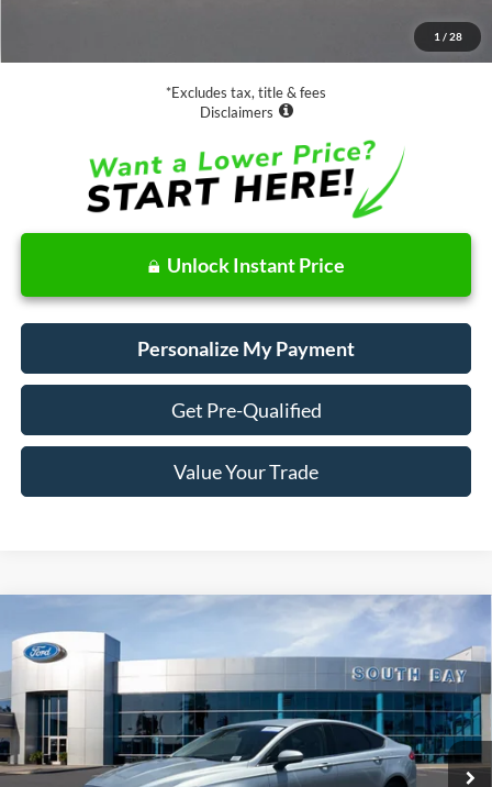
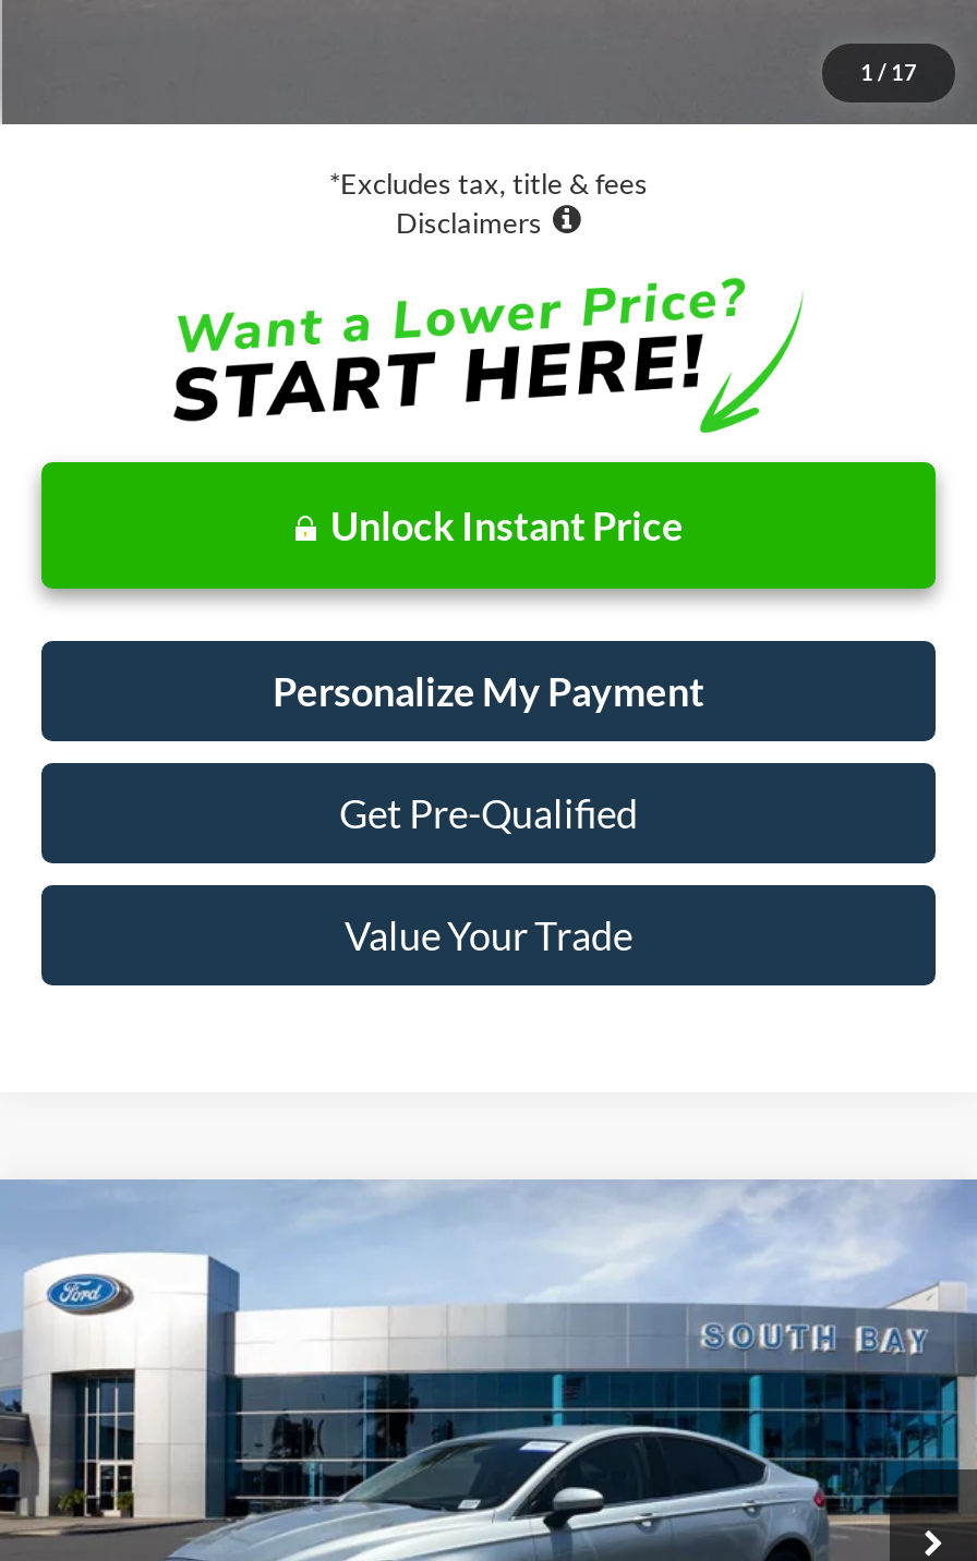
[433,29,462,42] 1 / 28 -> [860,58,917,84] 1 / 17

